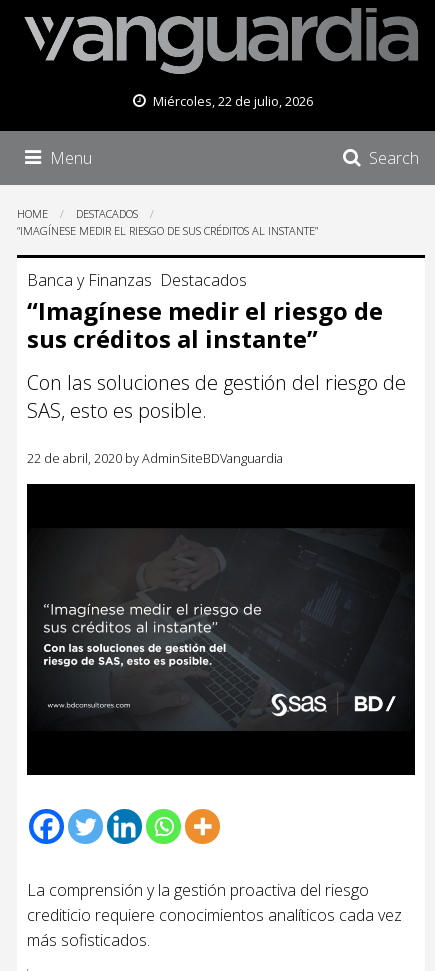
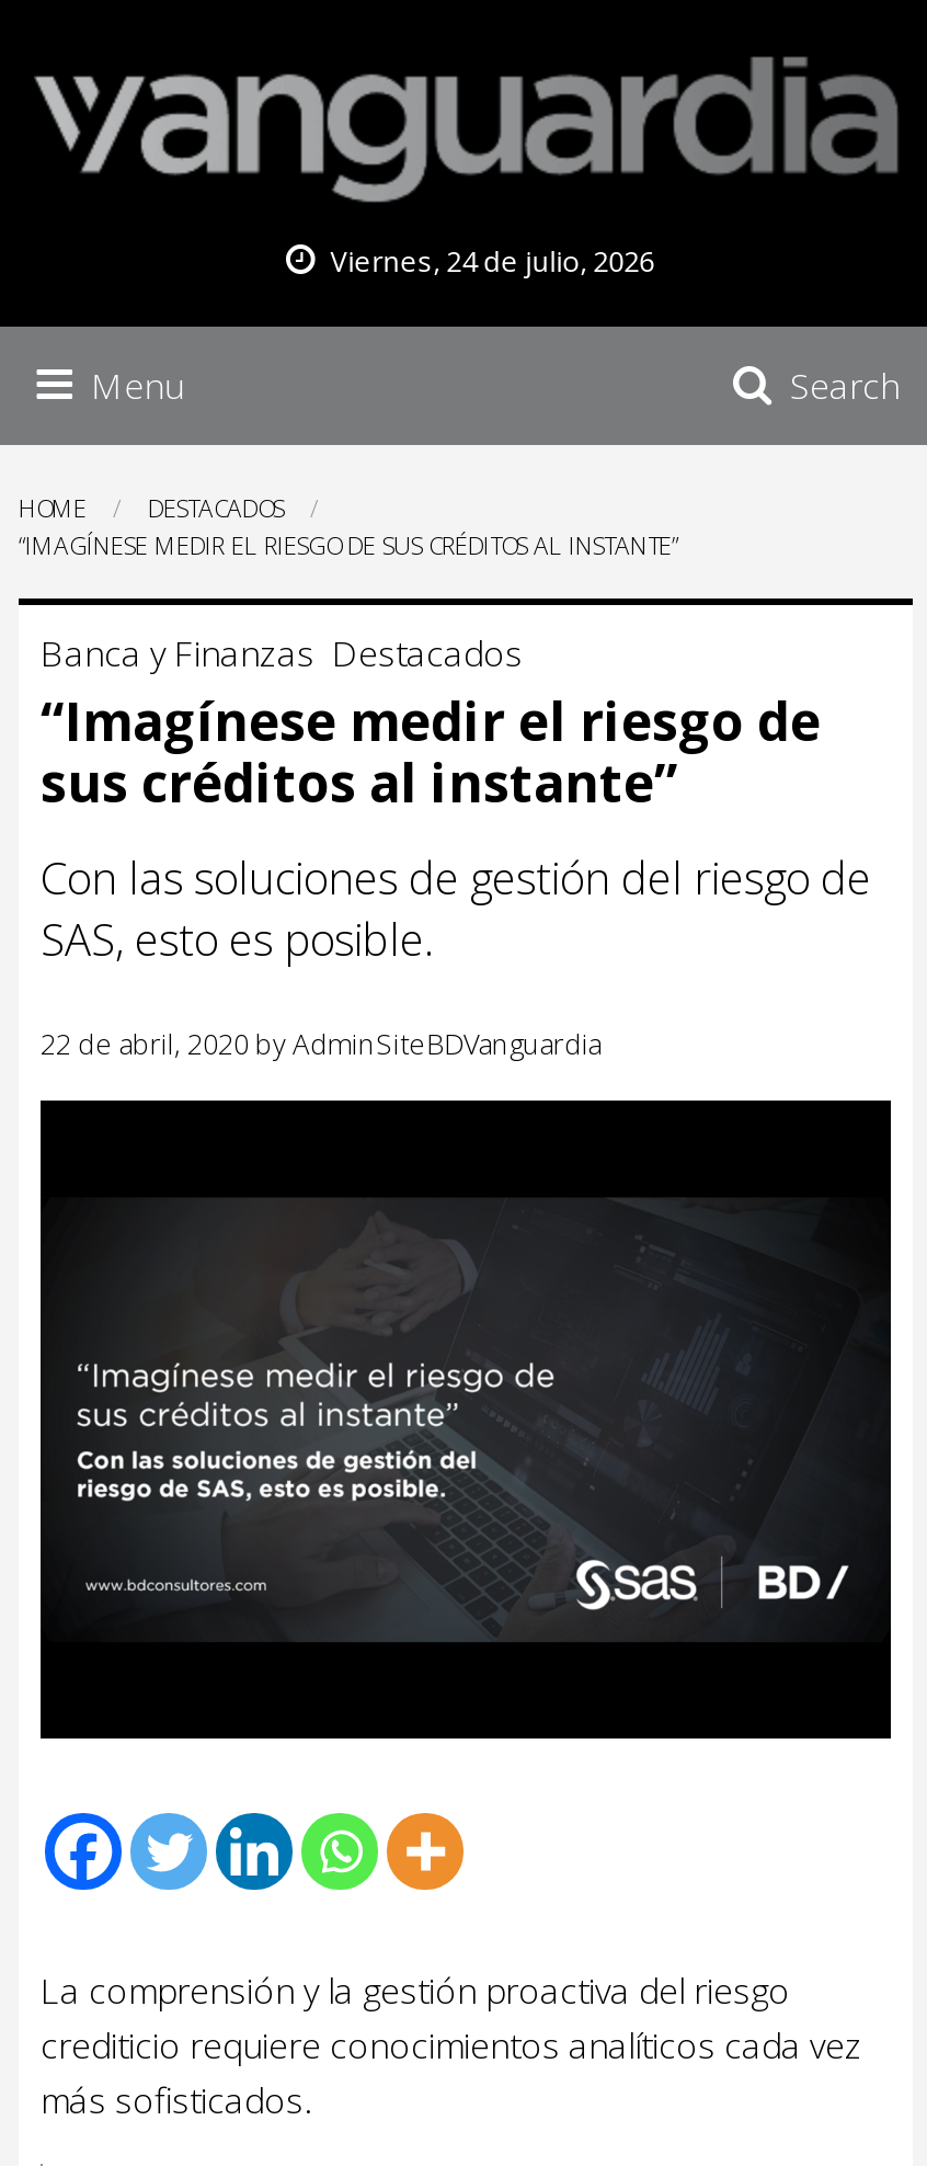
[150,92,313,110] Miércoles, 22 de julio, 2026 -> [324,241,655,281] Viernes, 24 de julio, 2026

